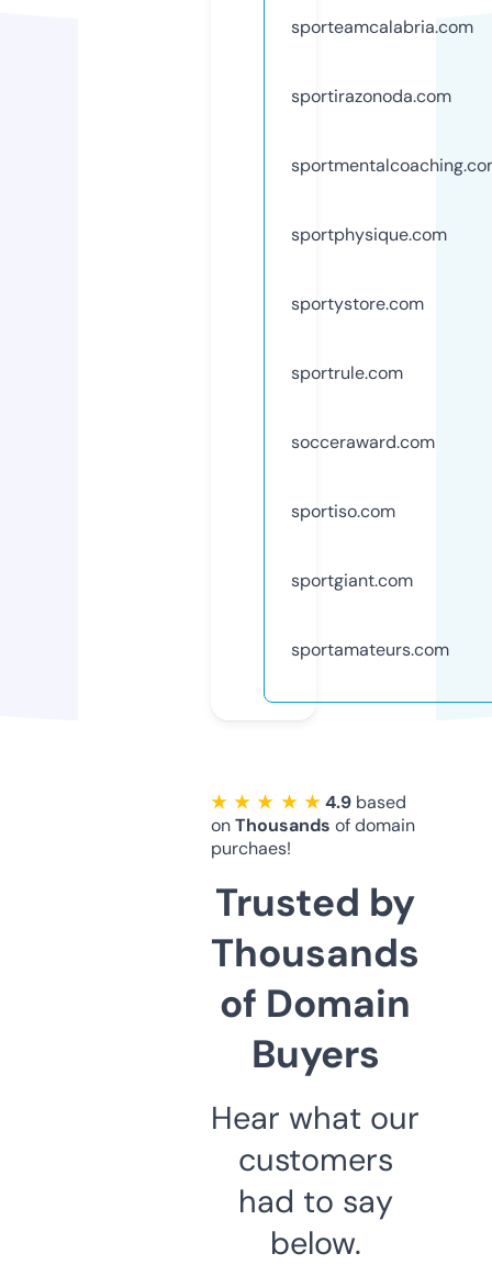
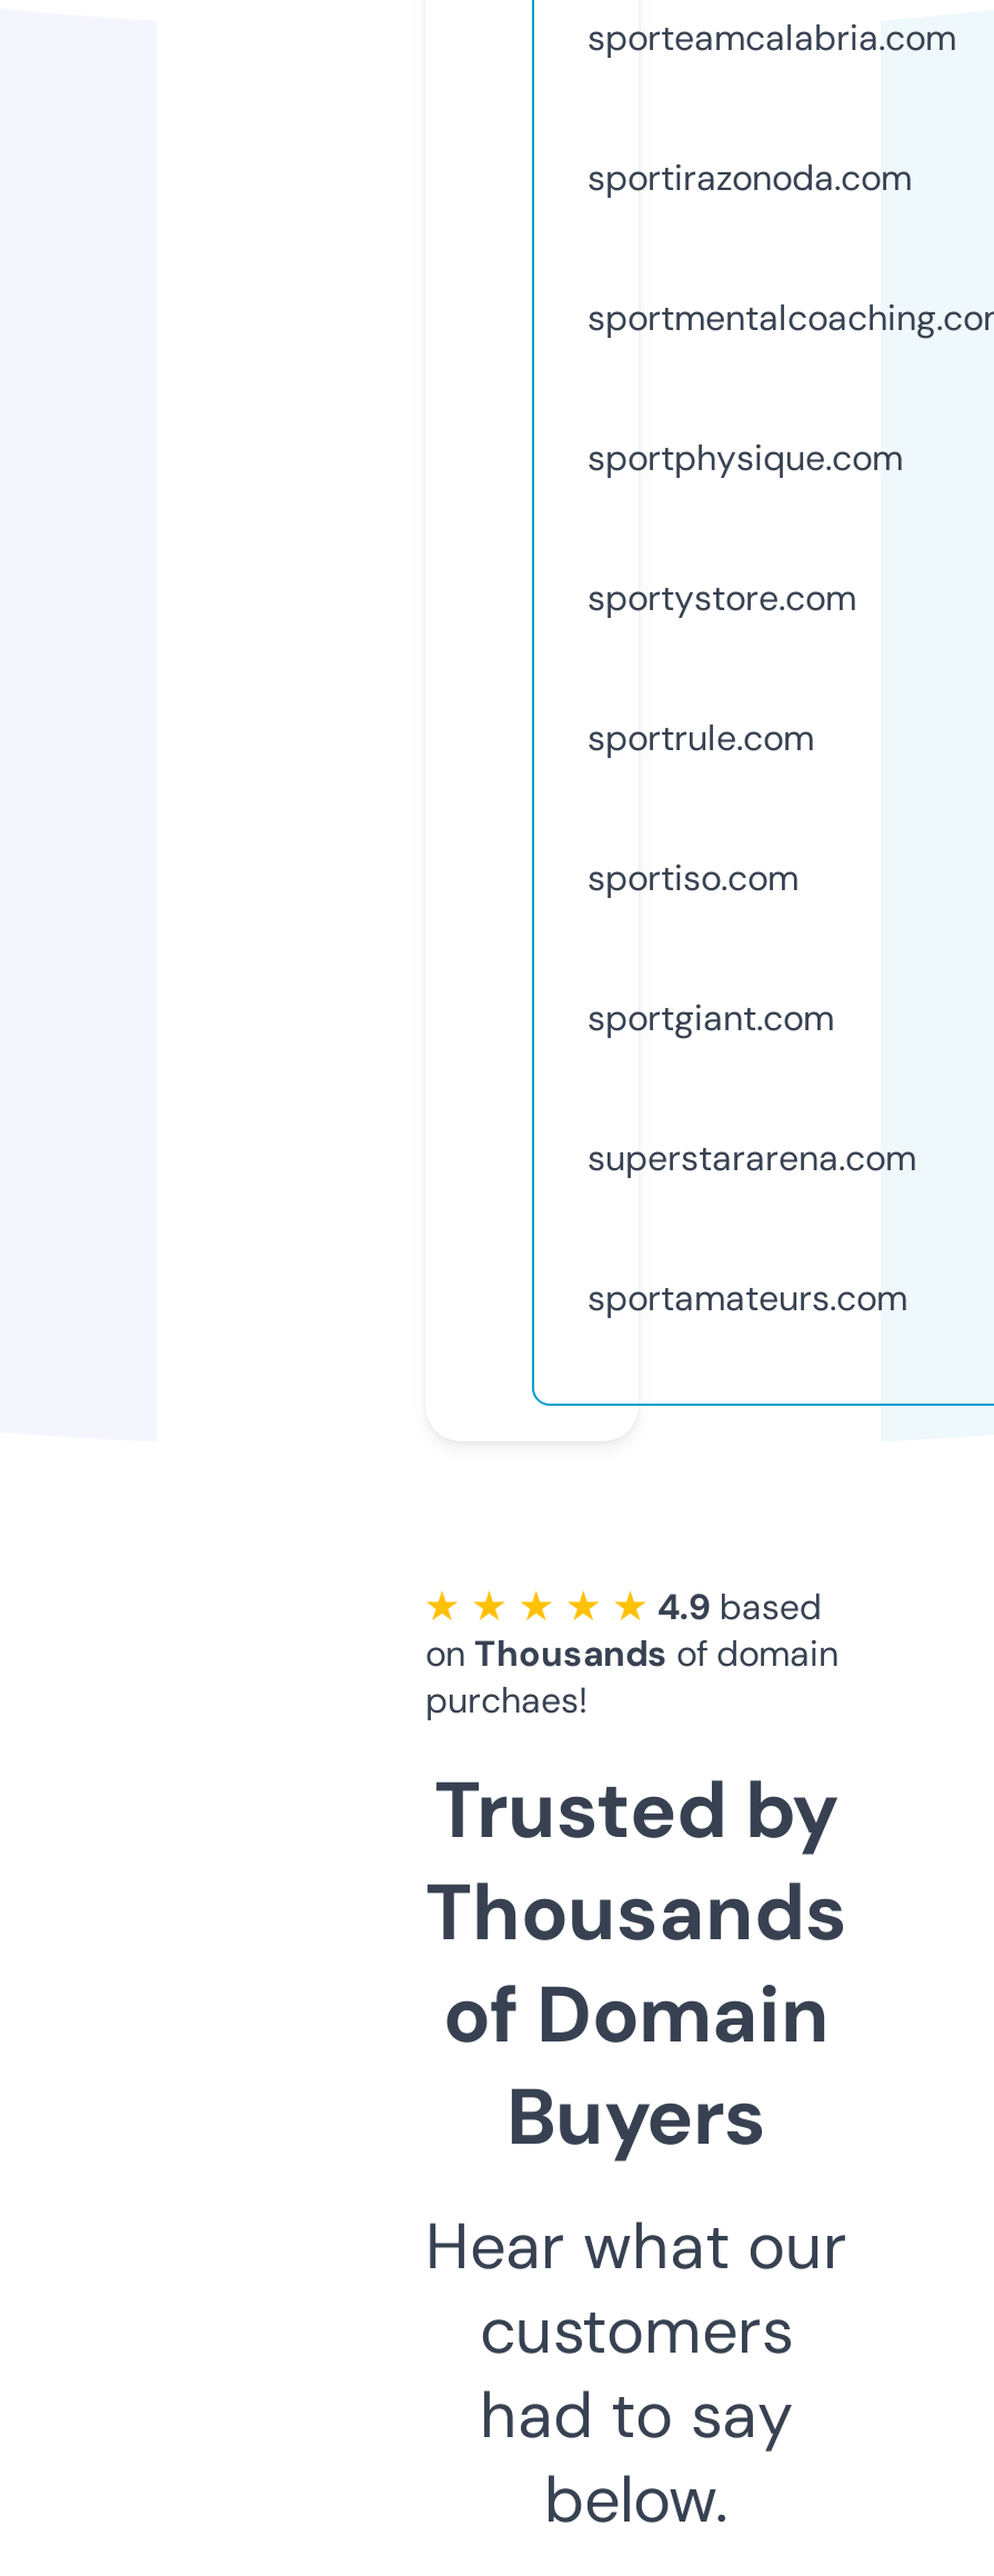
[291,430,435,453] socceraward.com -> none
moved [291,499,413,592] -> [588,854,834,1041]: sportiso.com | sportgiant.com
none -> [588,1134,916,1181] superstararena.com

